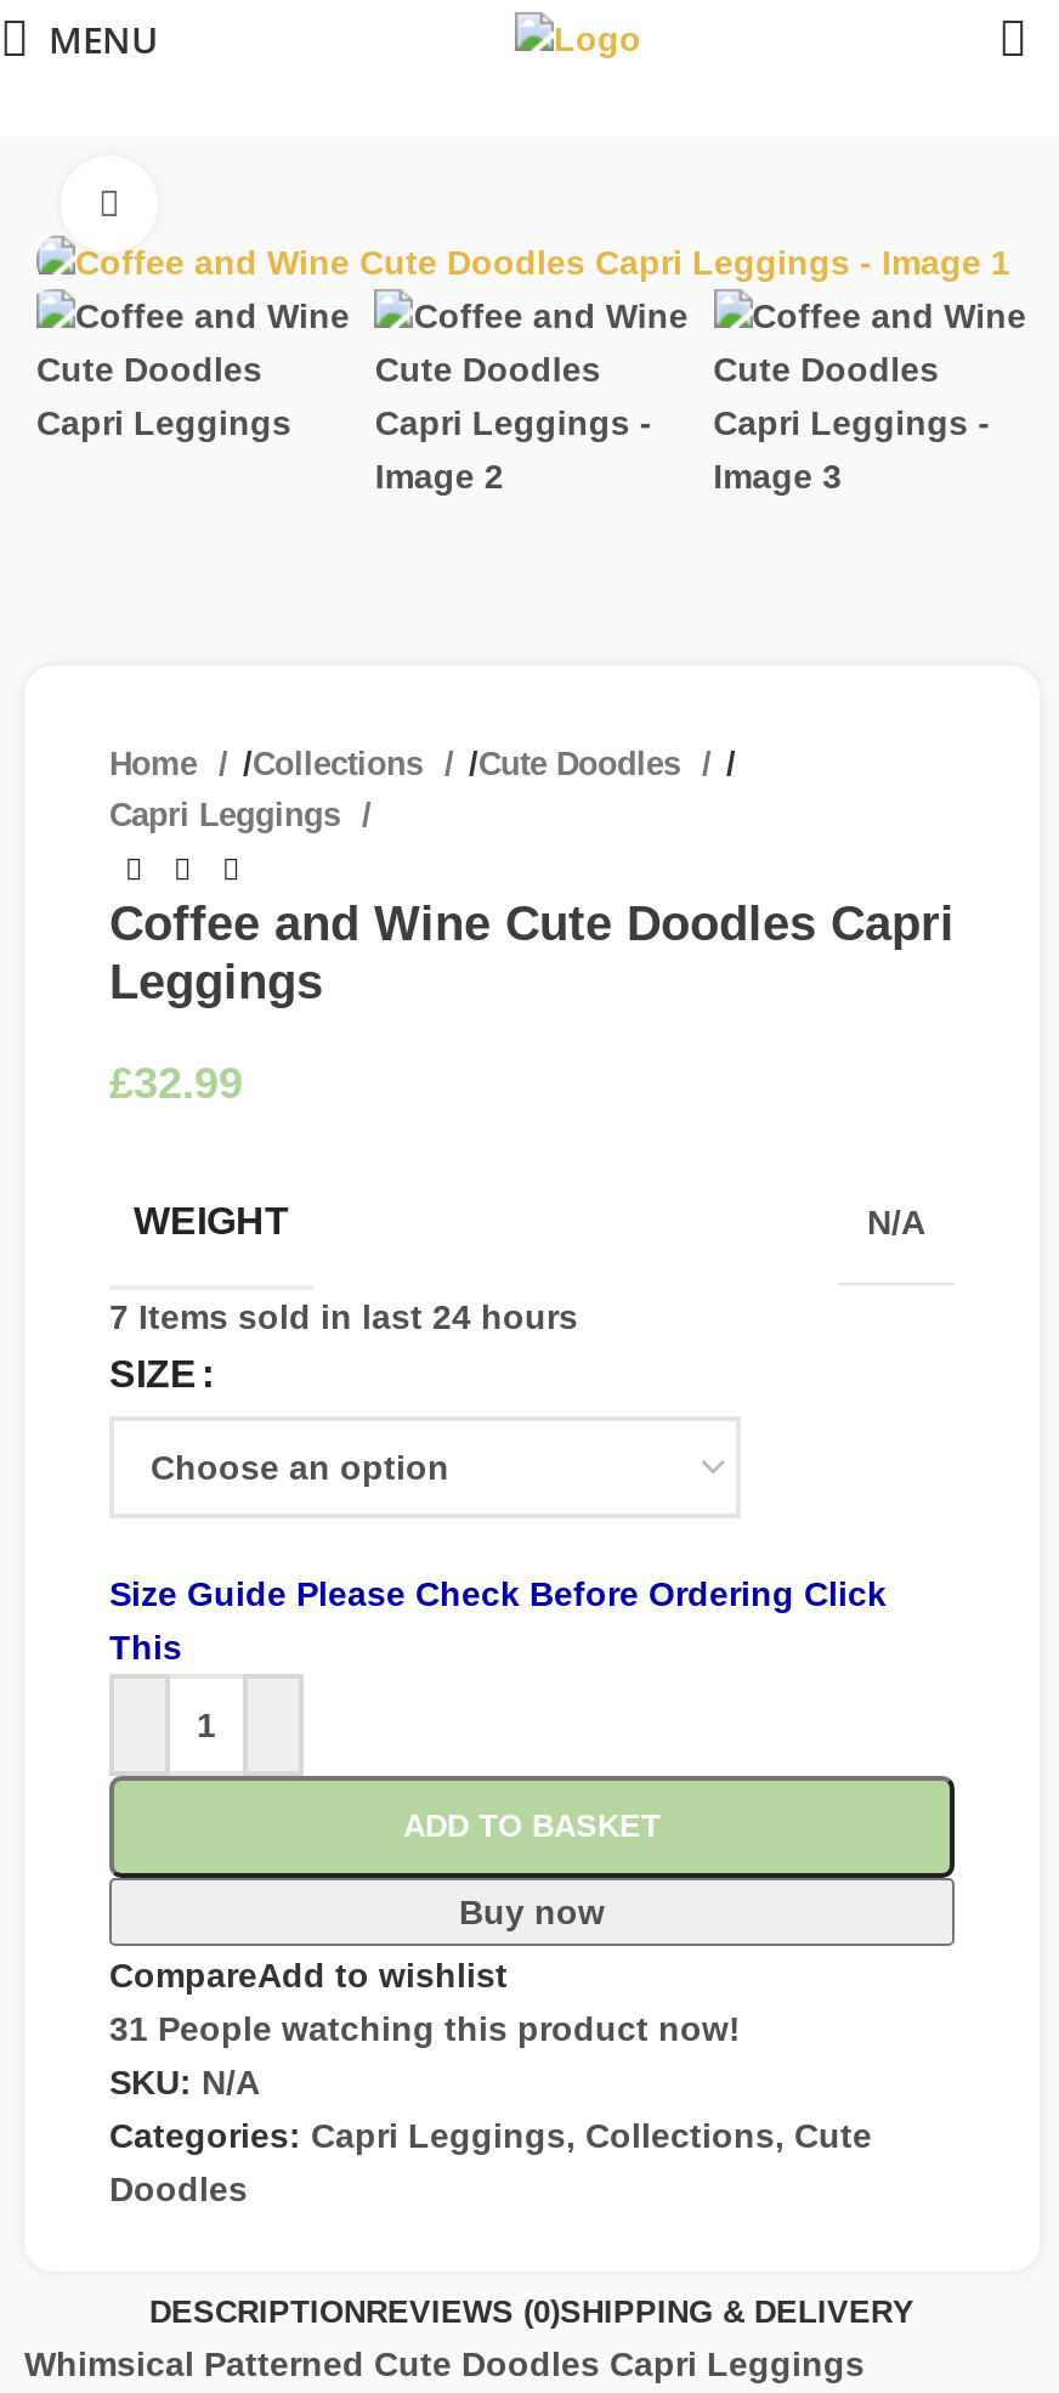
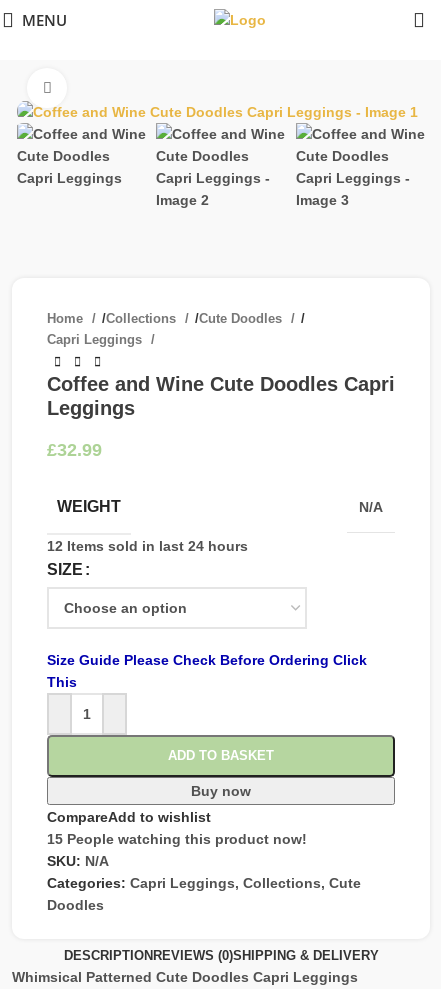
[109,1298,578,1336] 7 Items sold in last 24 hours -> [47,538,248,554] 12 Items sold in last 24 hours
[109,2010,741,2049] 31 People watching this product now! -> [47,831,307,847] 15 People watching this product now!

